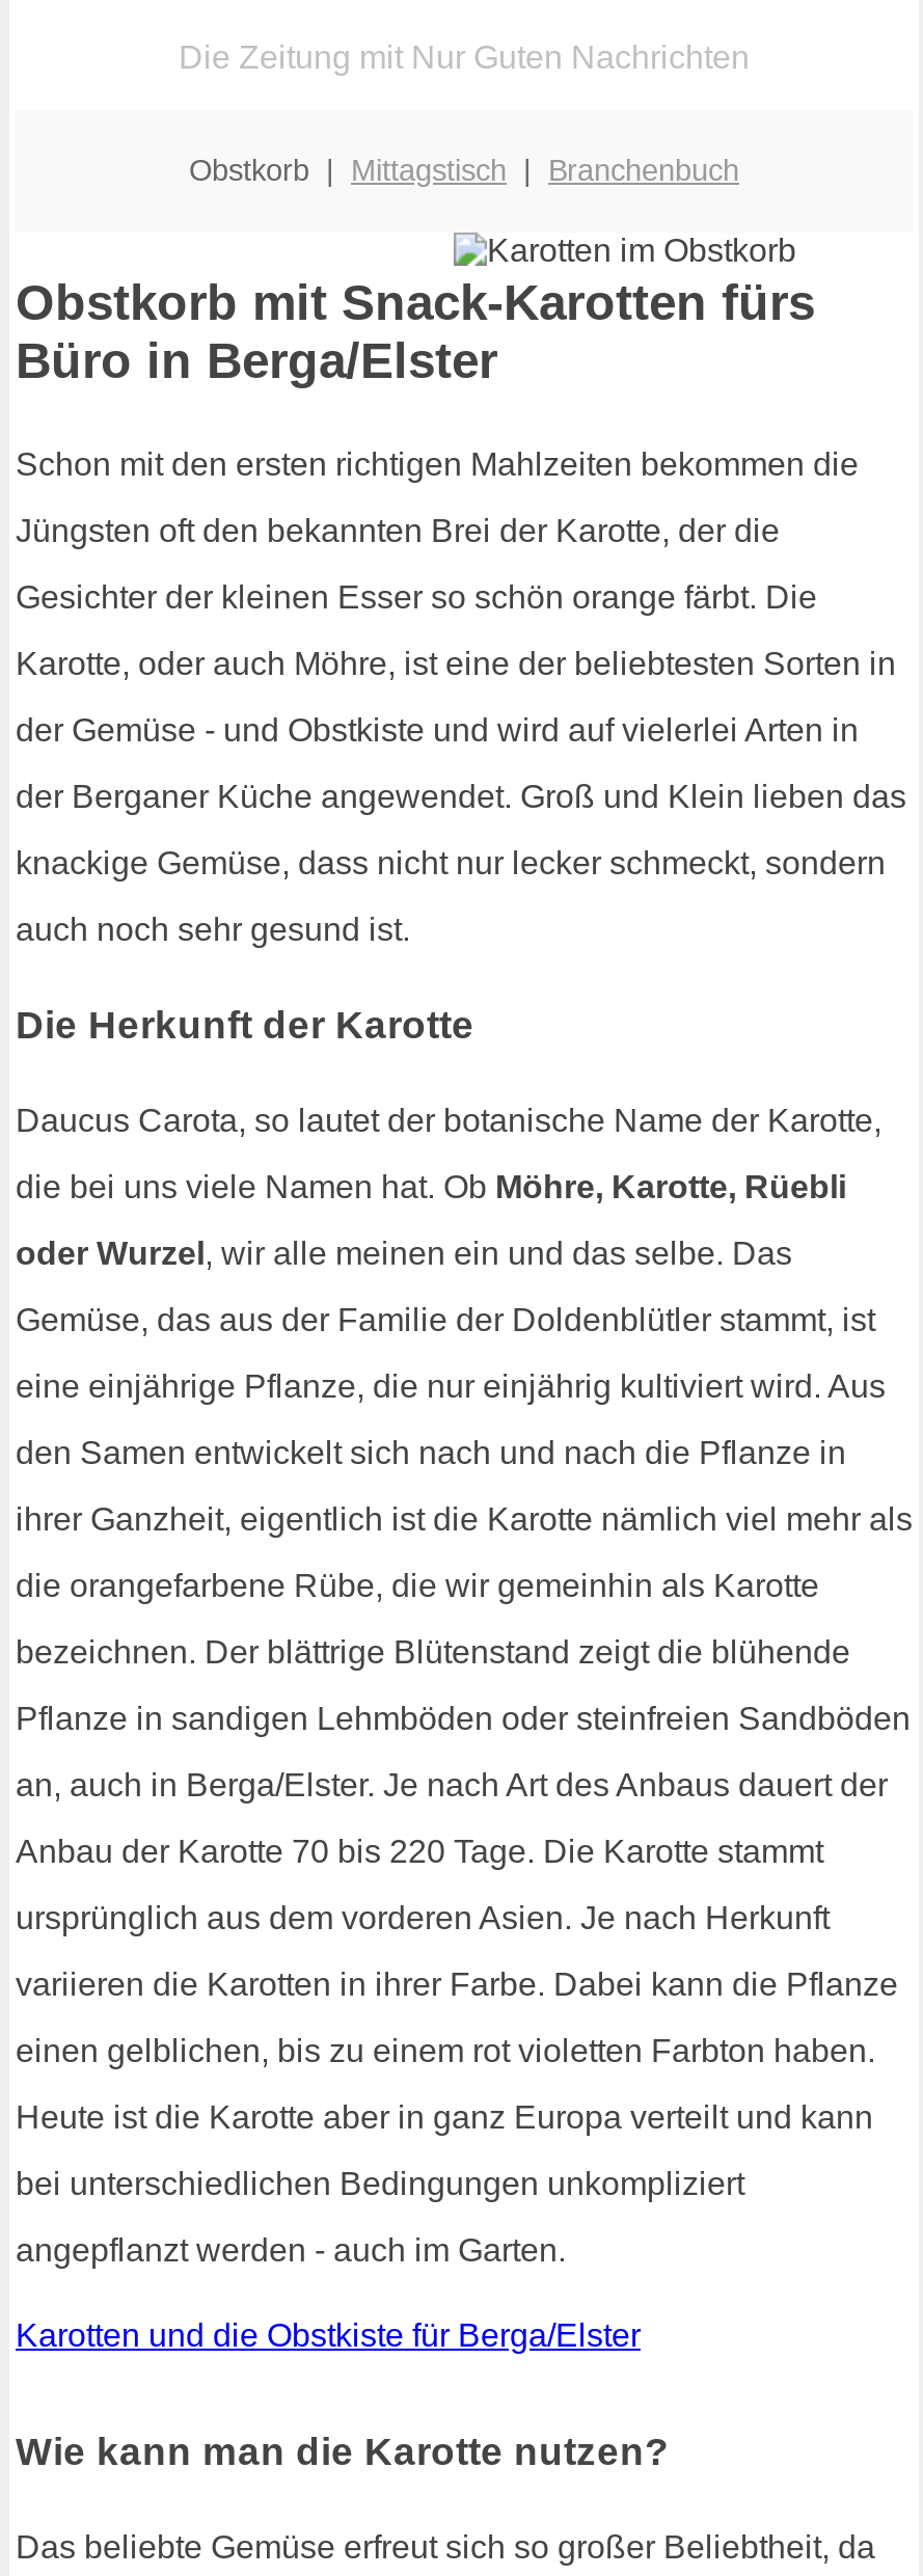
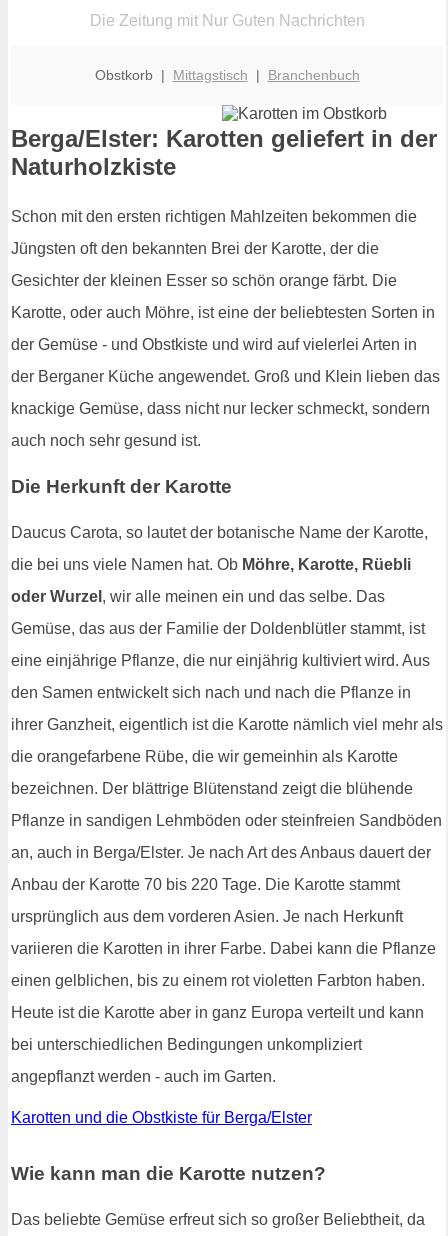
[16,275,815,389] Obstkorb mit Snack-Karotten fürs | Büro in Berga/Elster -> [11,125,437,180] Berga/Elster: Karotten geliefert in der | Naturholzkiste

